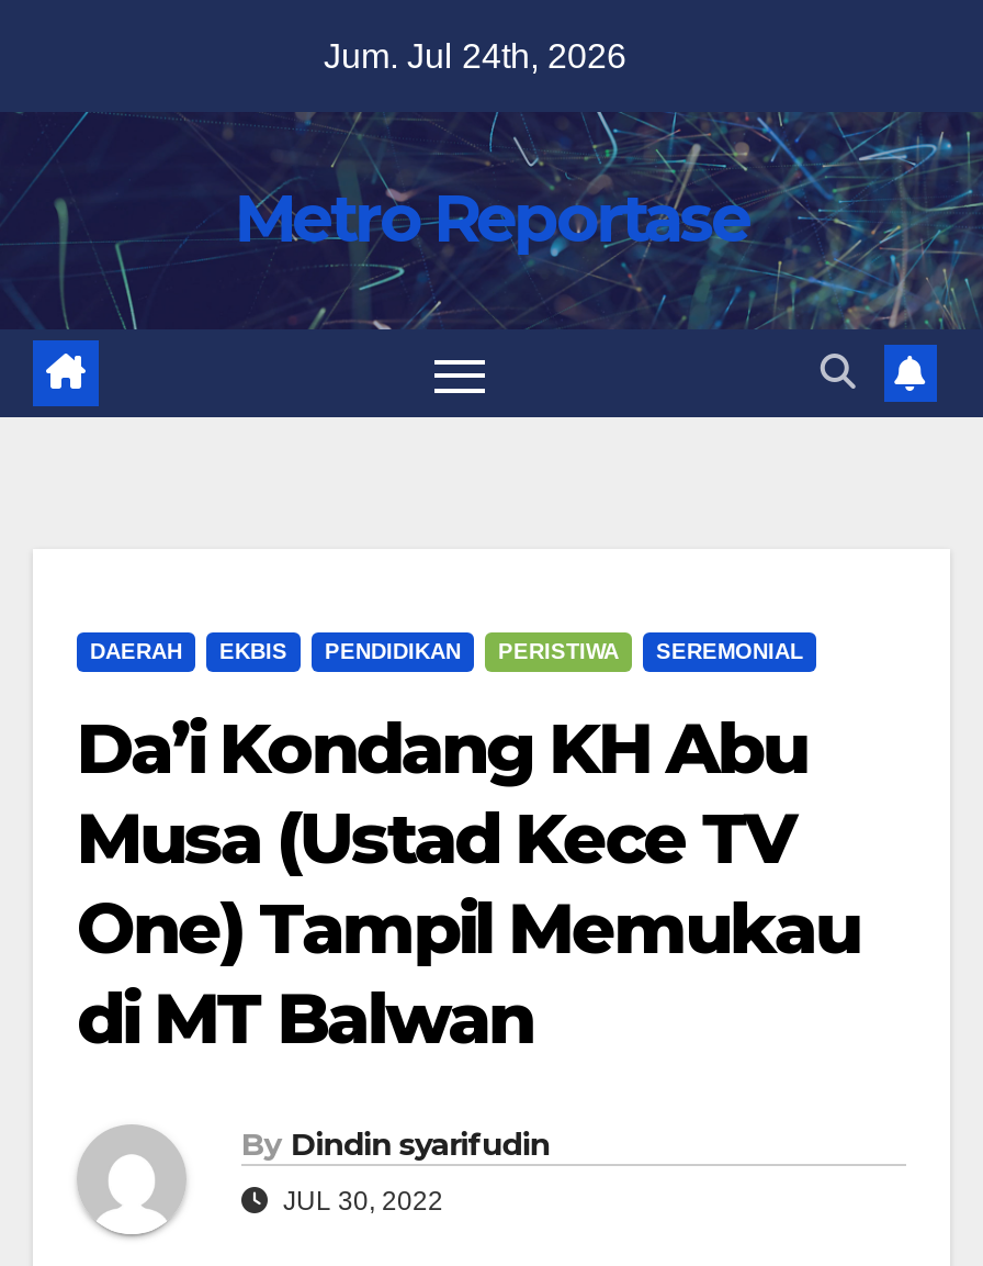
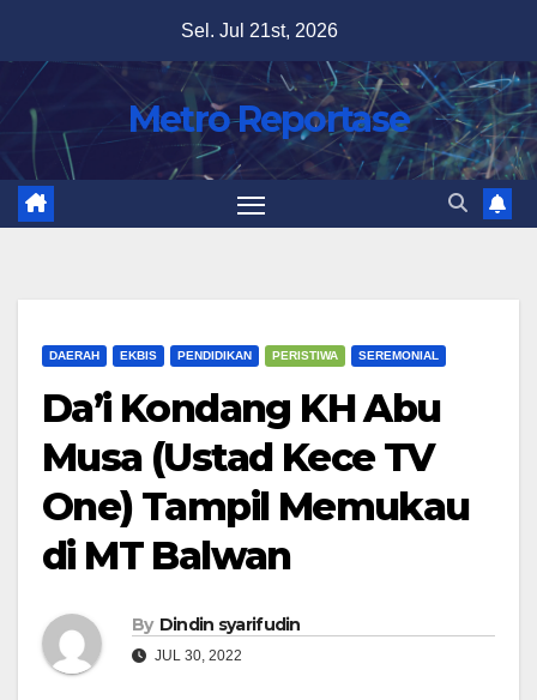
[324,37,626,75] Jum. Jul 24th, 2026 -> [181,20,338,41] Sel. Jul 21st, 2026

